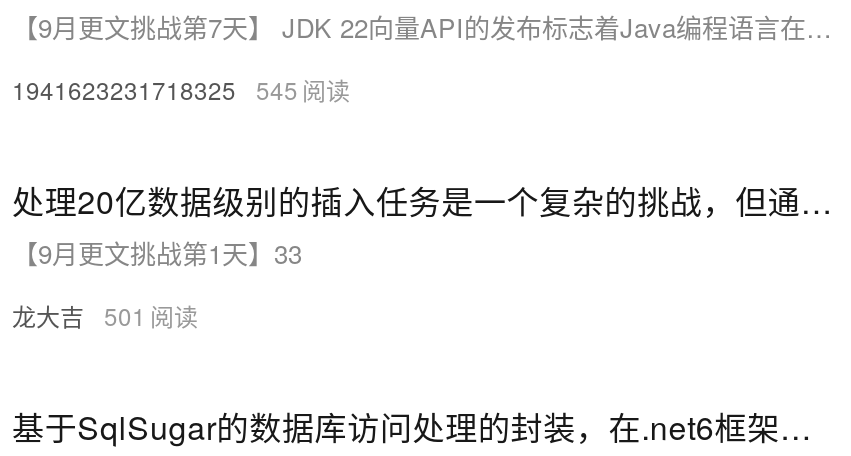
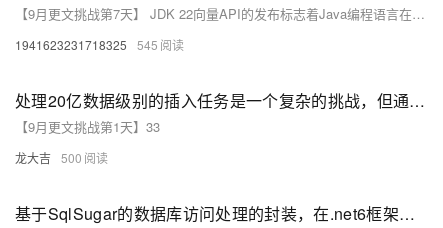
[12,298,146,332] 龙大吉 501 -> [15,149,82,166] 龙大吉 500

